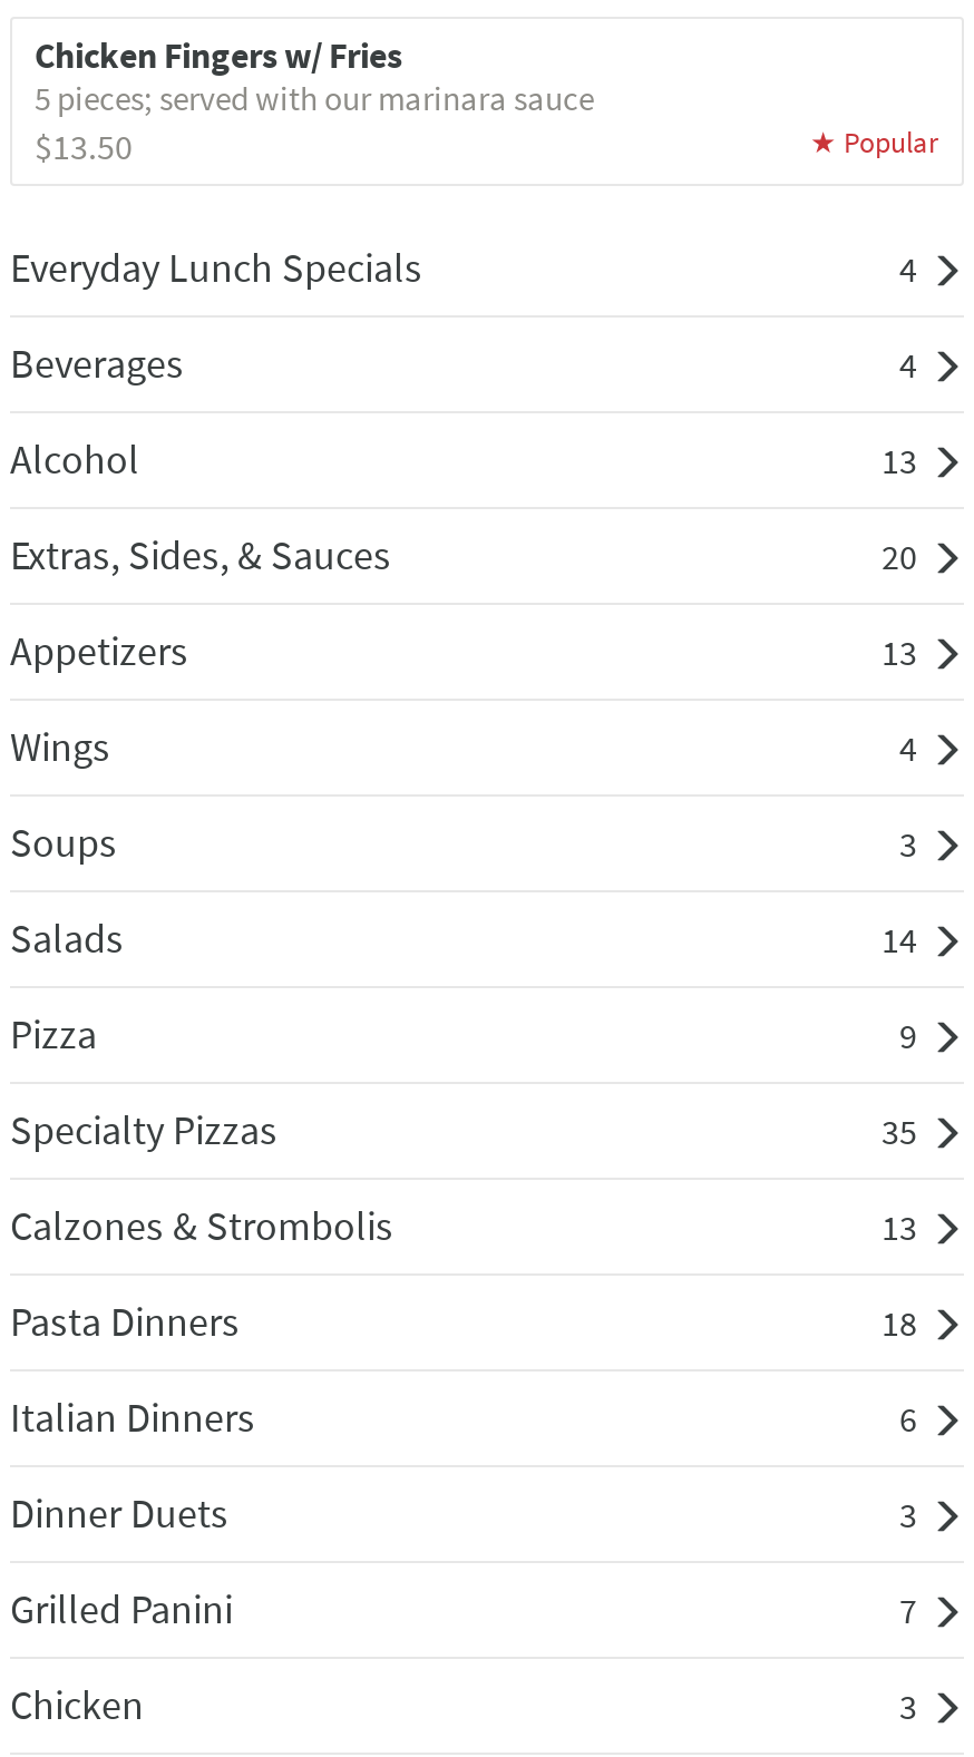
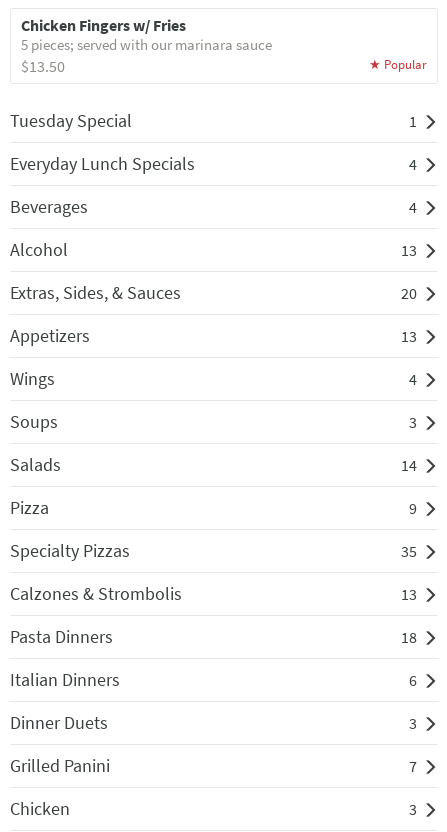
none -> [10,109,417,132] Tuesday Special | 1

